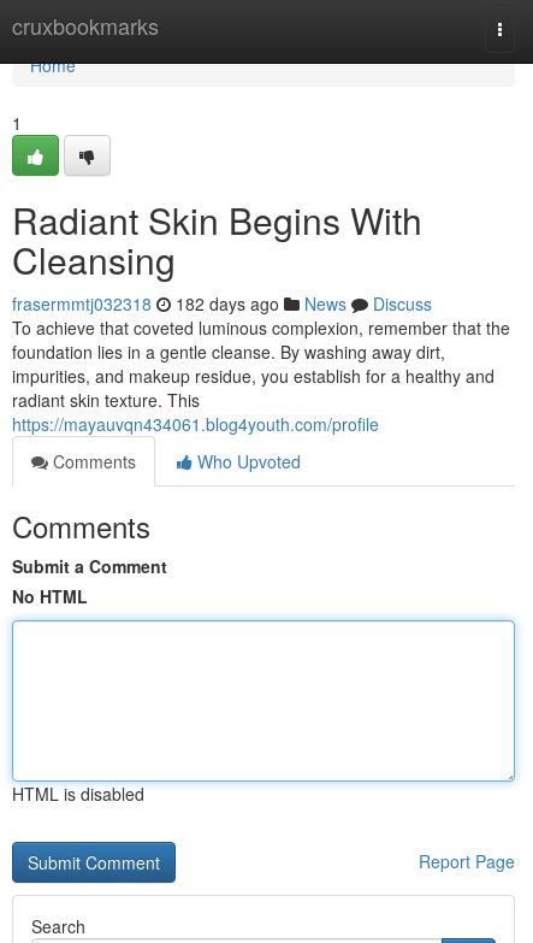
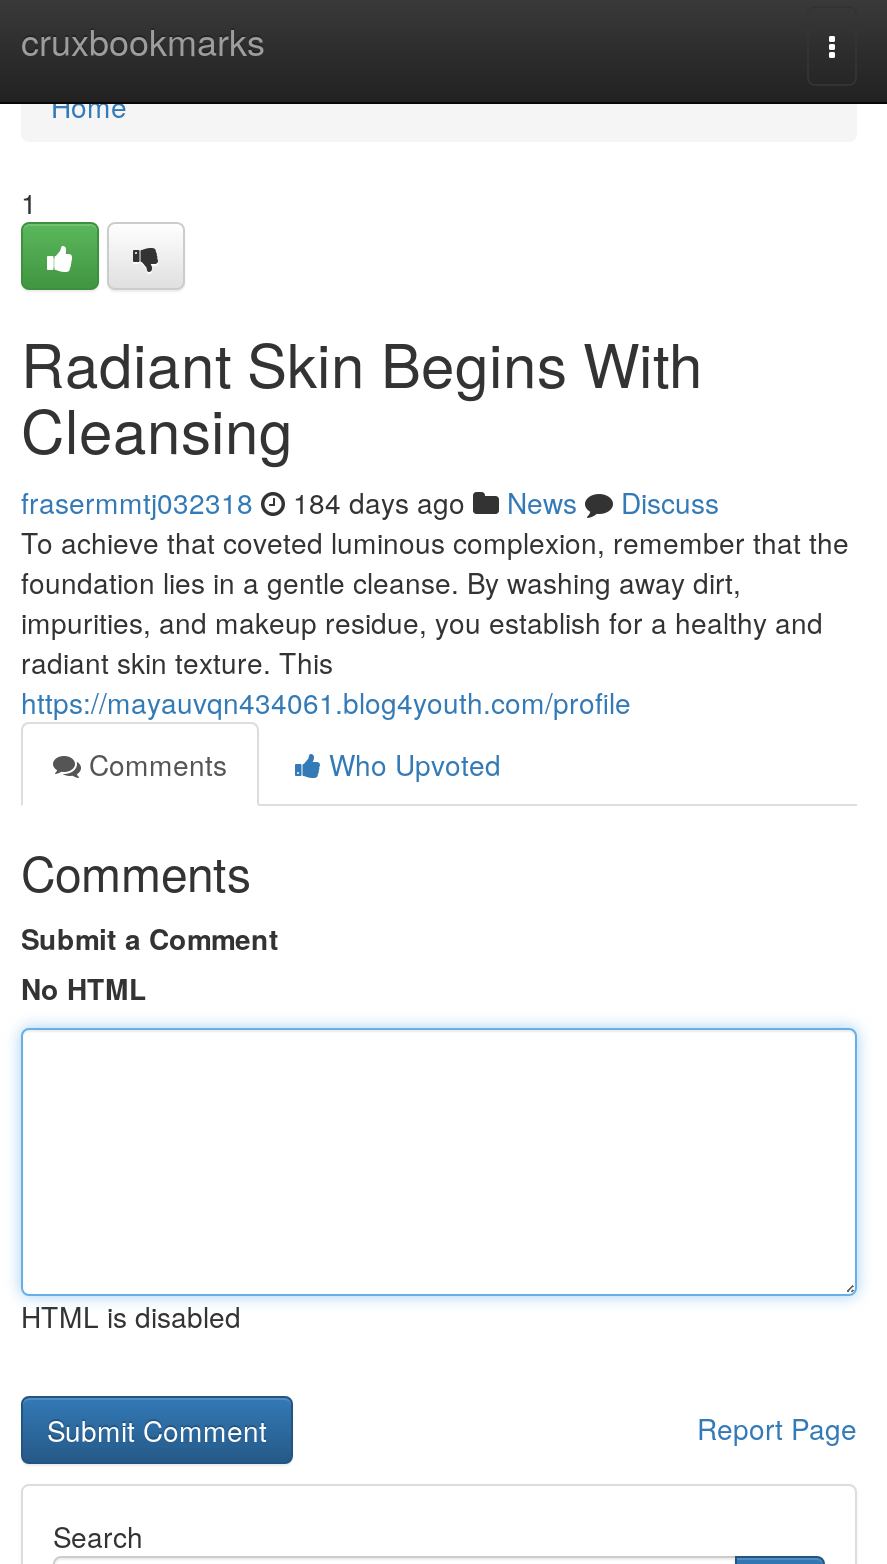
[12,291,432,316] frasermmtj032318 182 days ago News Discuss -> [21,482,719,522] frasermmtj032318 184 days ago News Discuss

